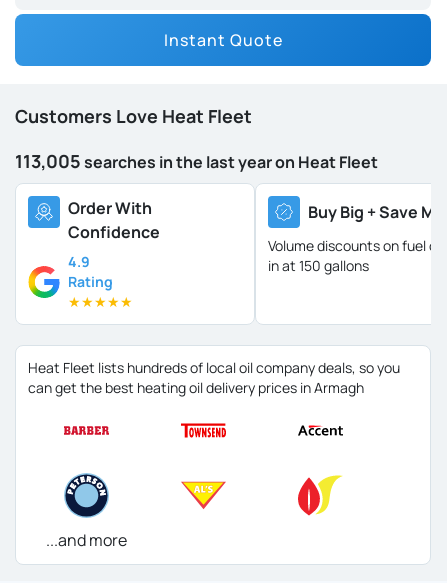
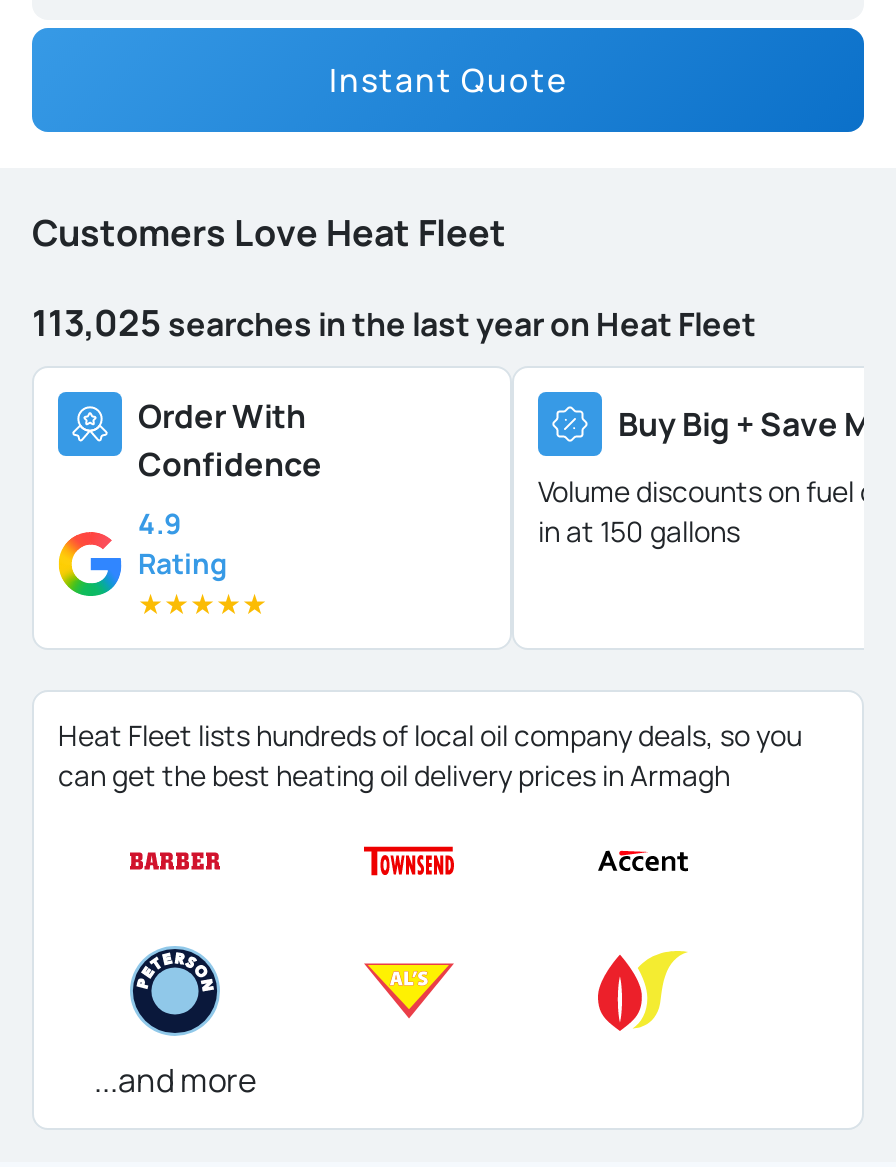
[15,149,378,173] 113,005 searches in the last year on Heat Fleet -> [32,298,756,346] 113,025 searches in the last year on Heat Fleet

